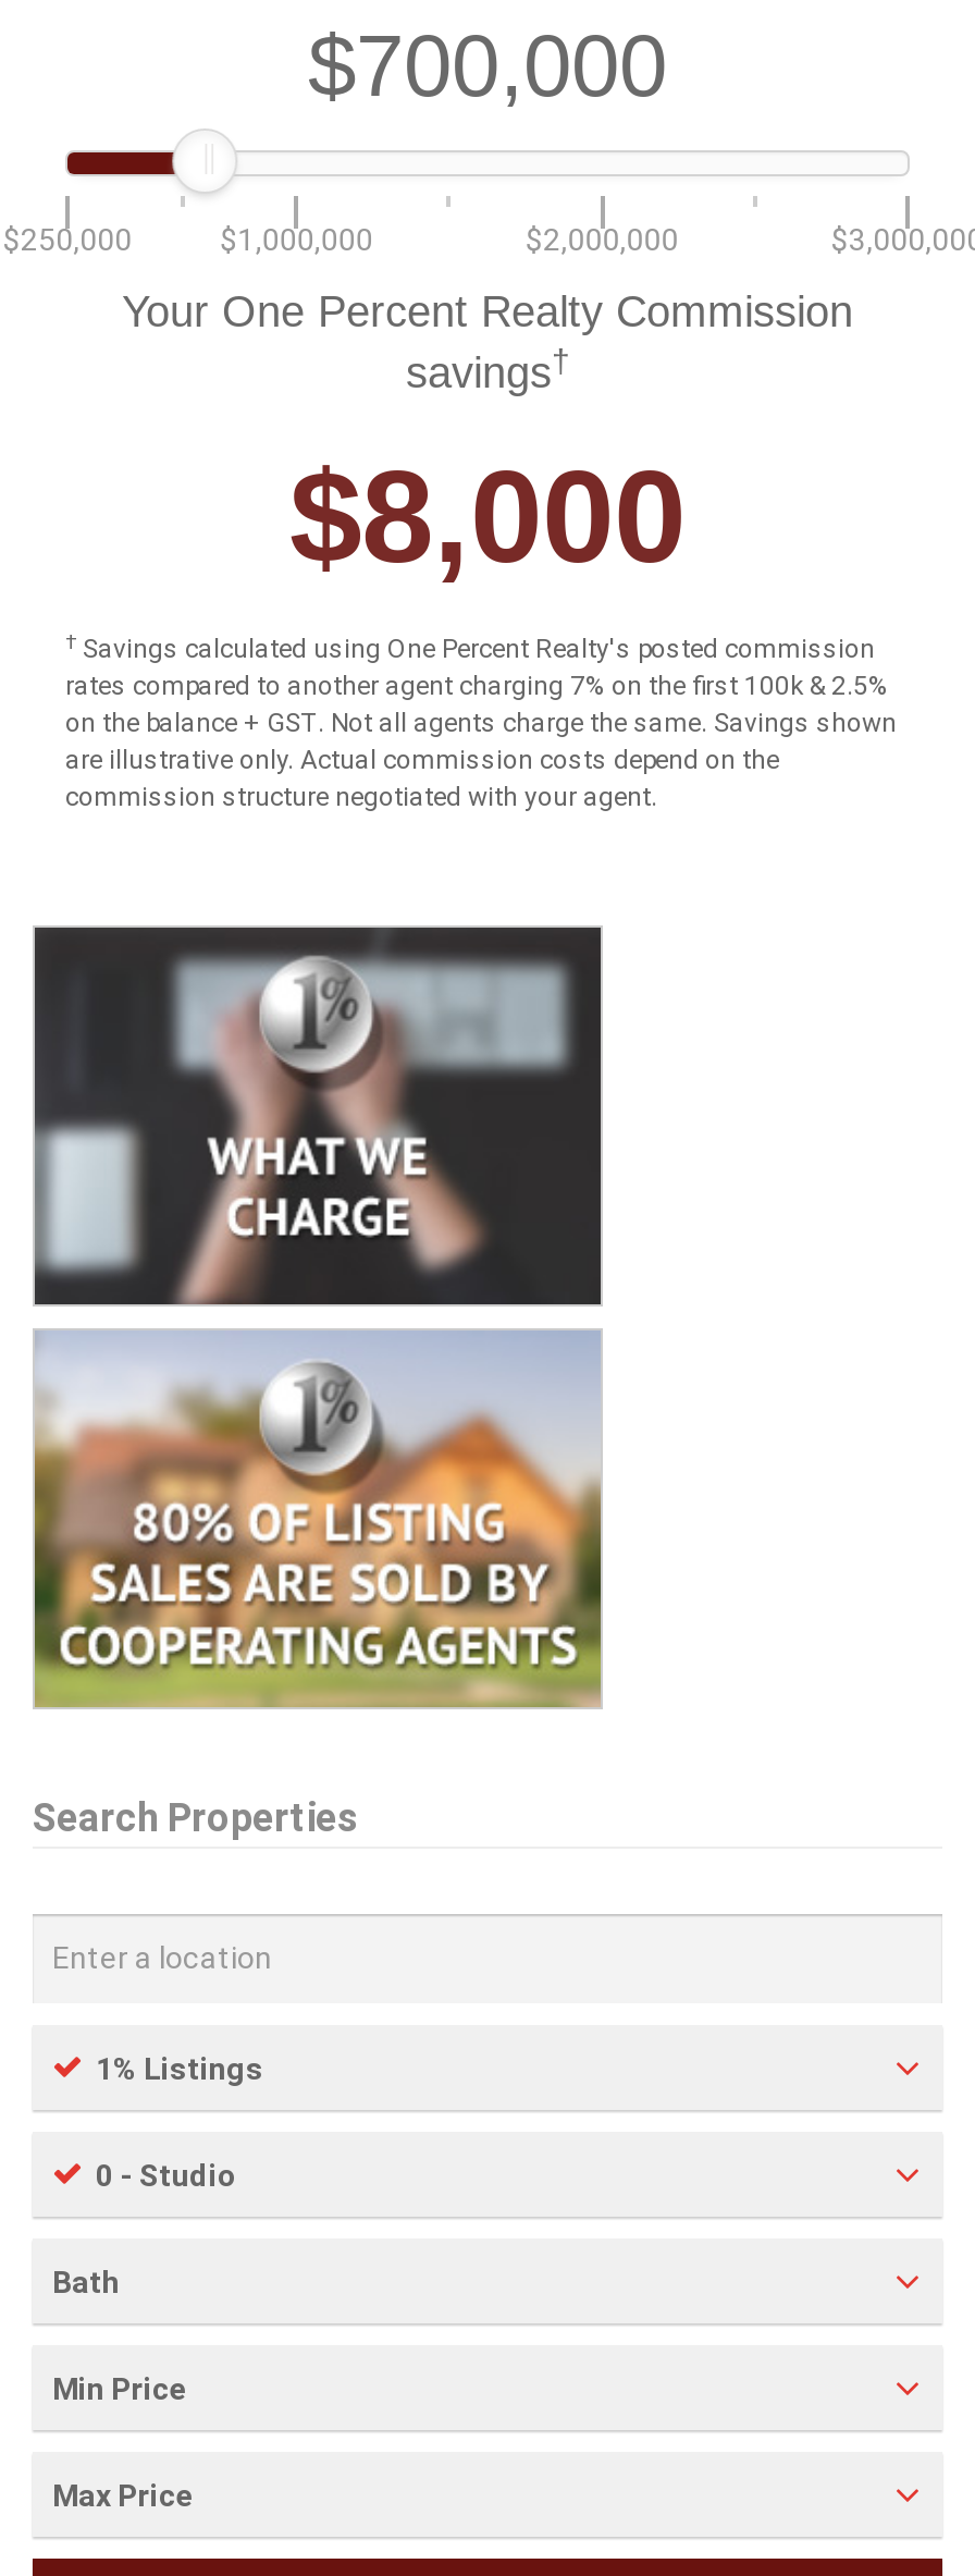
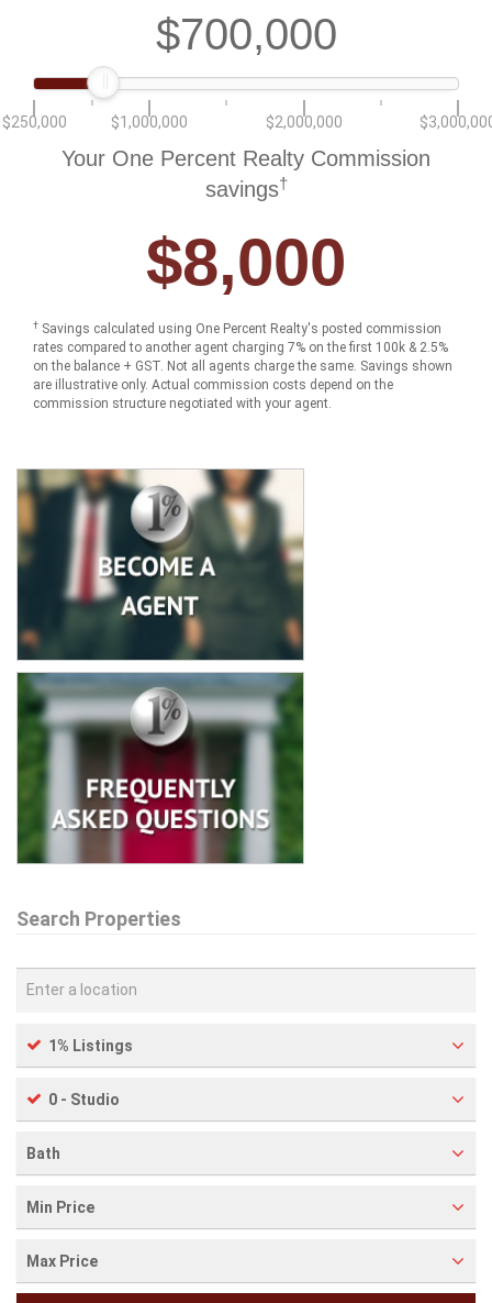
[33,925,603,1307] [image] -> [16,468,304,661] [image]
[33,1330,603,1709] [image] -> [16,672,304,864] [image]

